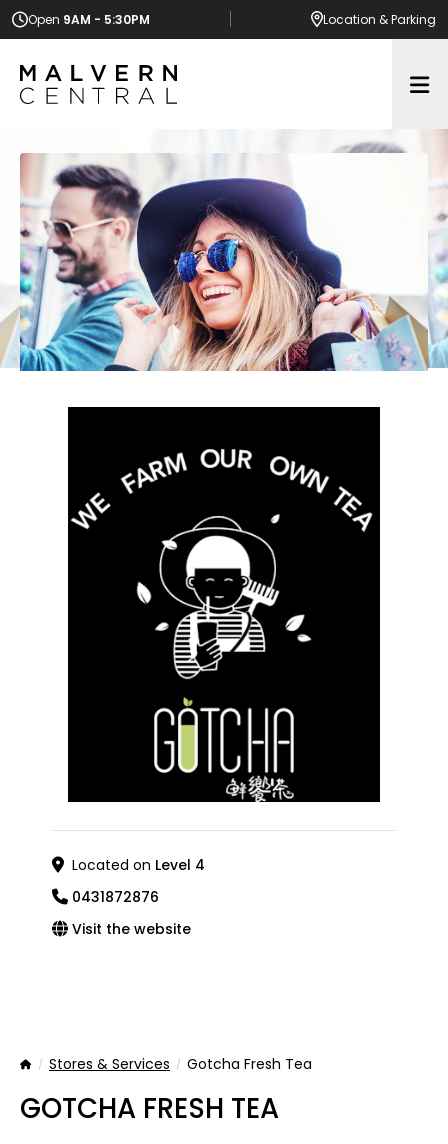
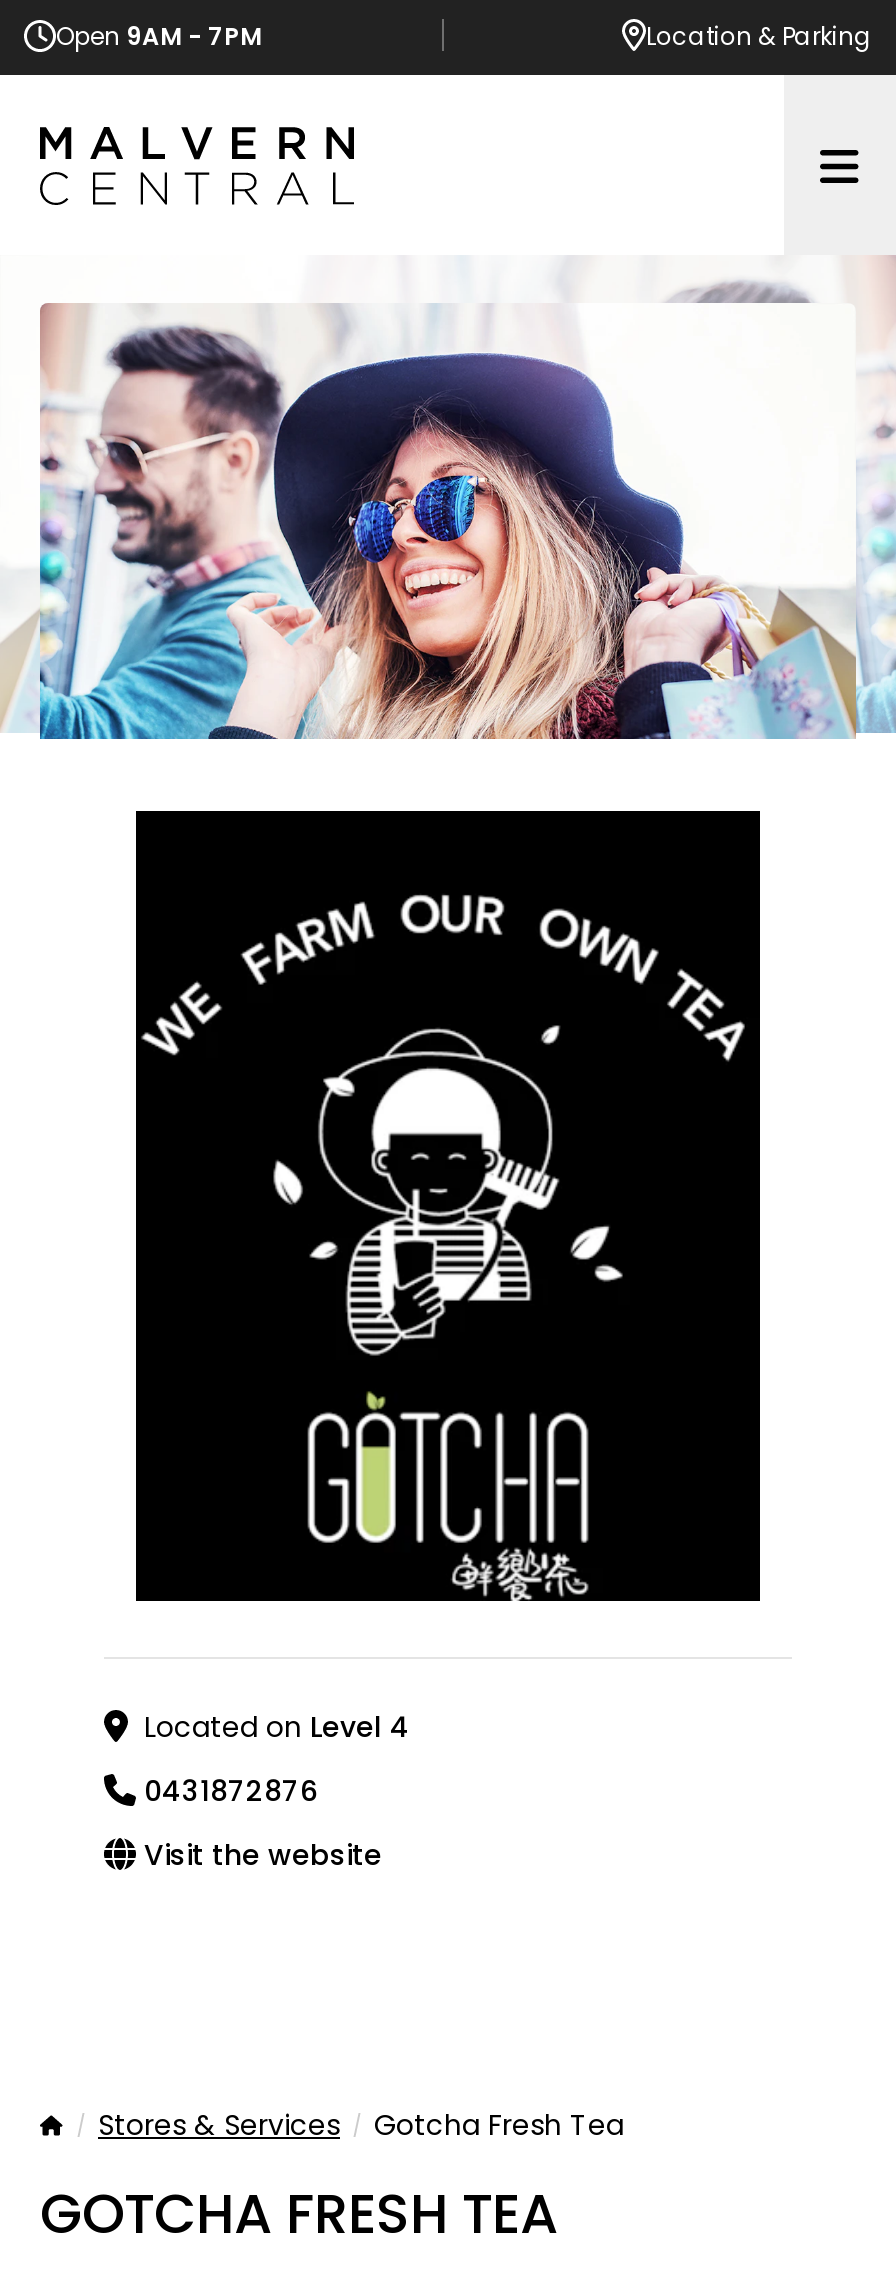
[28,10,150,27] Open 9AM - 5:30PM -> [56,18,262,52] Open 9AM - 7PM

